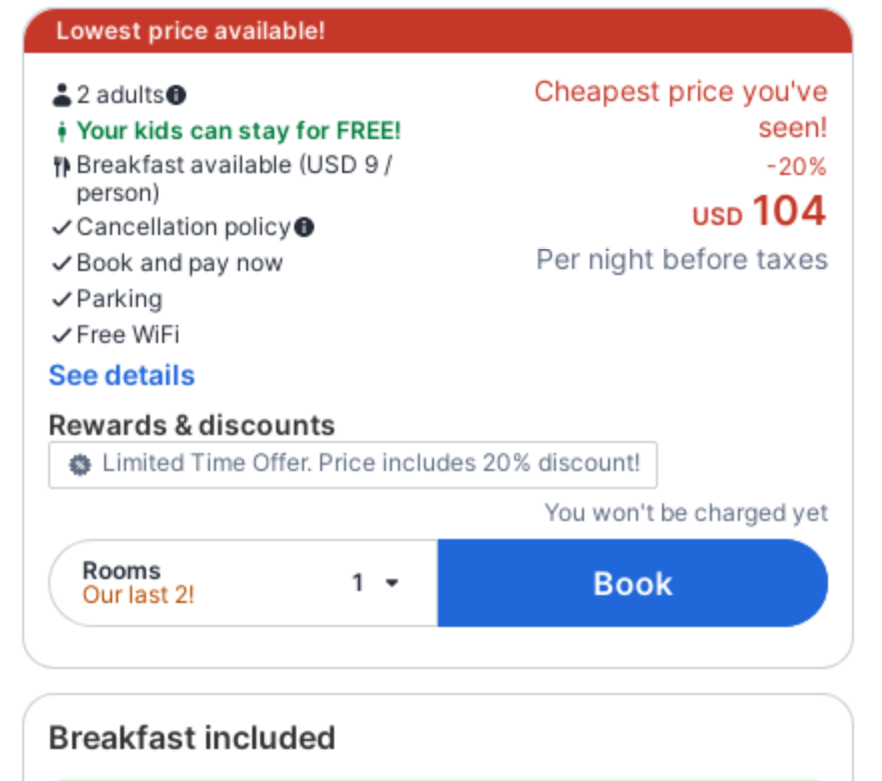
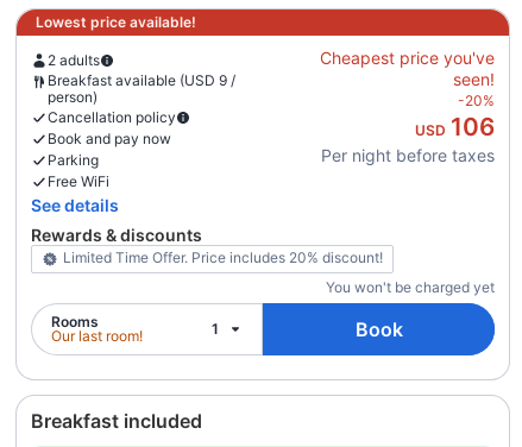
[76,114,402,144] Your kids can stay for FREE! -> none
[692,186,828,236] USD 104 -> [415,112,495,142] USD 106
[82,580,194,610] Our last 2! -> [51,327,143,345] Our last room!

